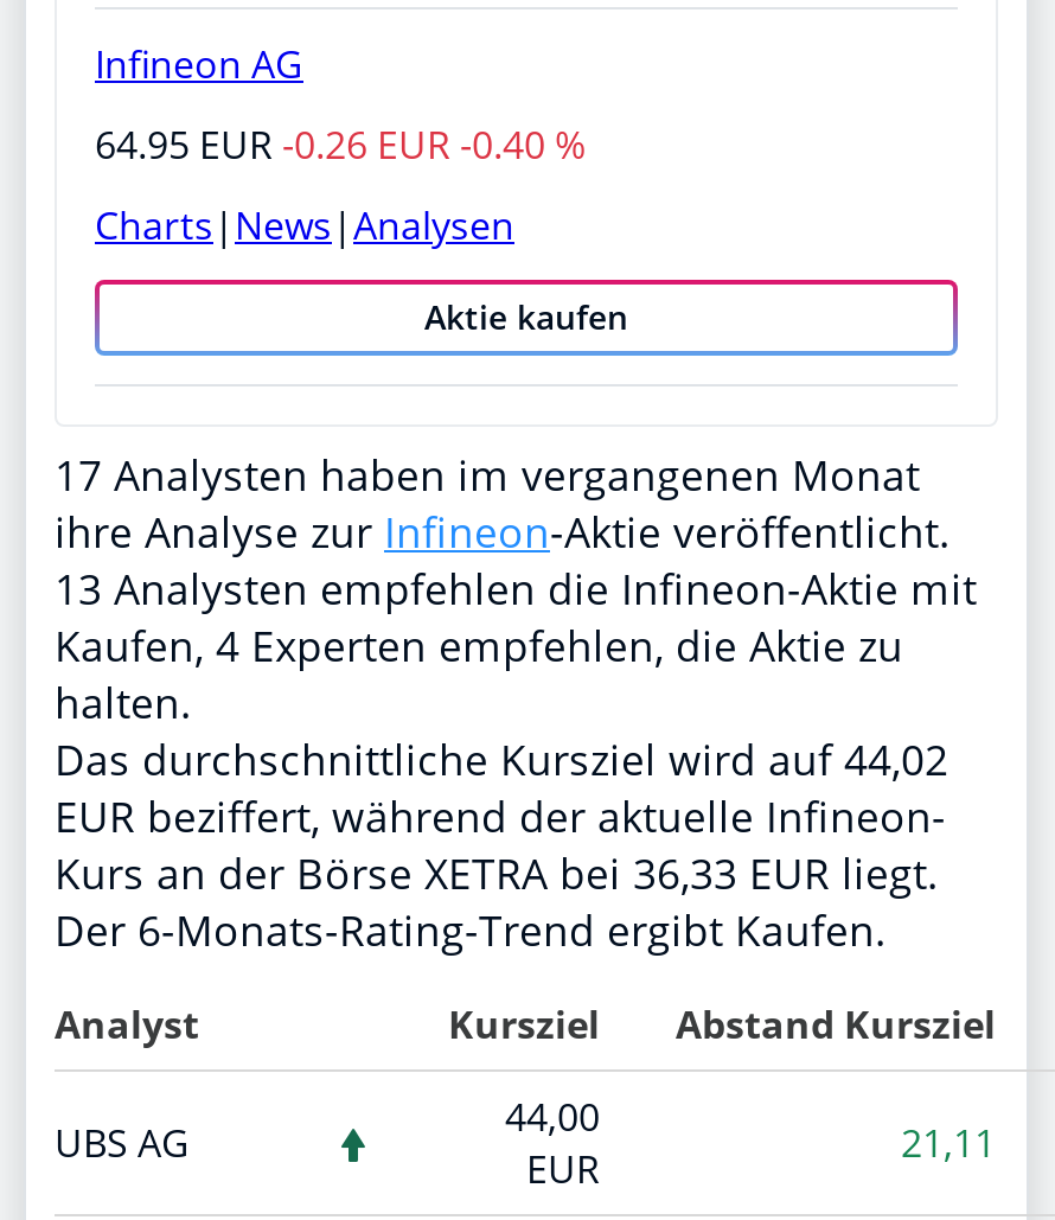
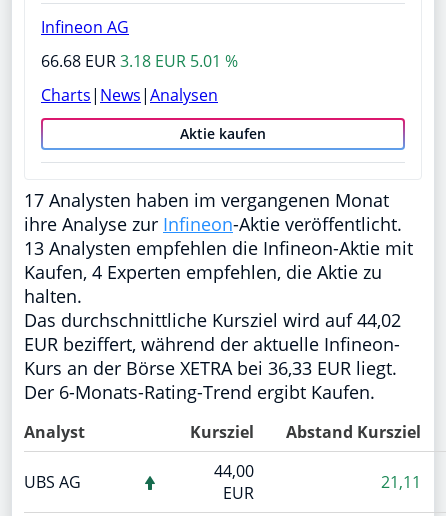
[95,118,586,170] 64.95 EUR -0.26 EUR -0.40 % -> [41,50,238,72] 66.68 EUR 3.18 EUR 5.01 %

